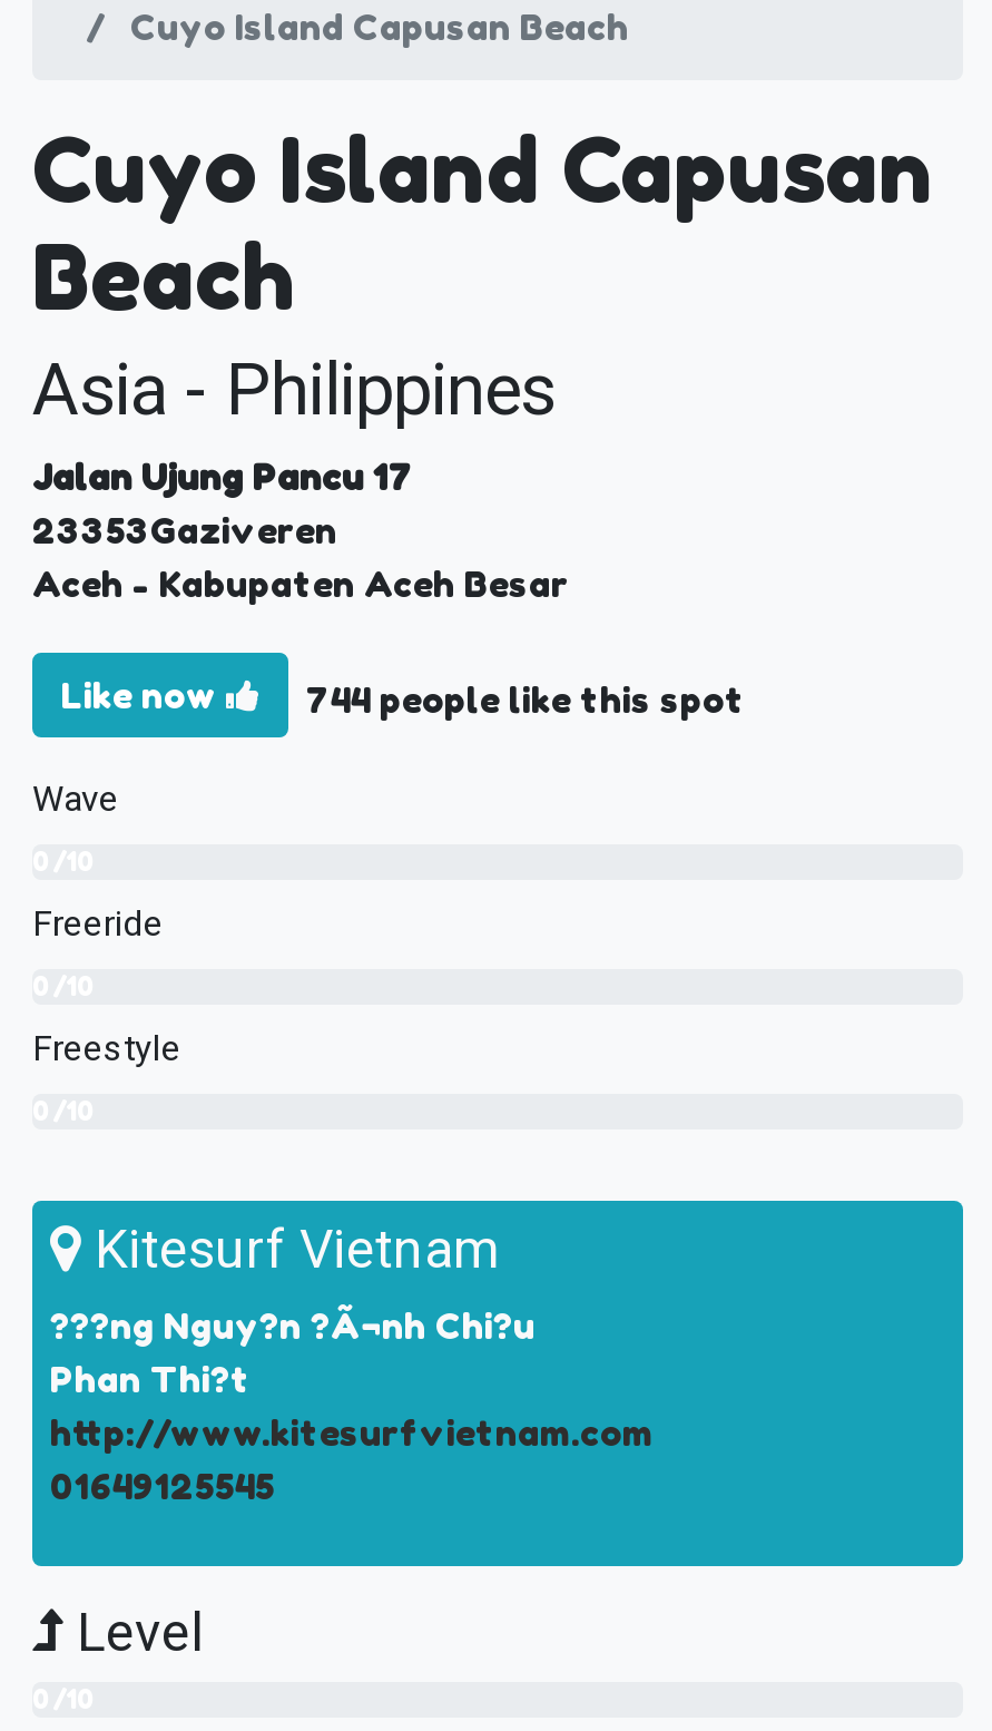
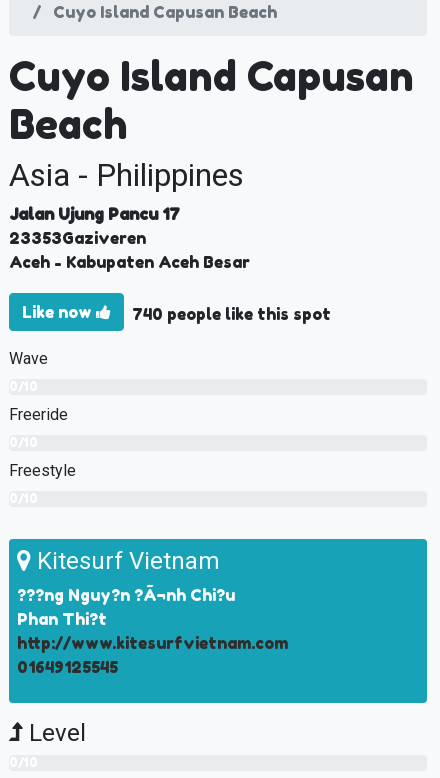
[306,677,745,722] 744 people like this spot -> [132,304,331,324] 740 people like this spot

